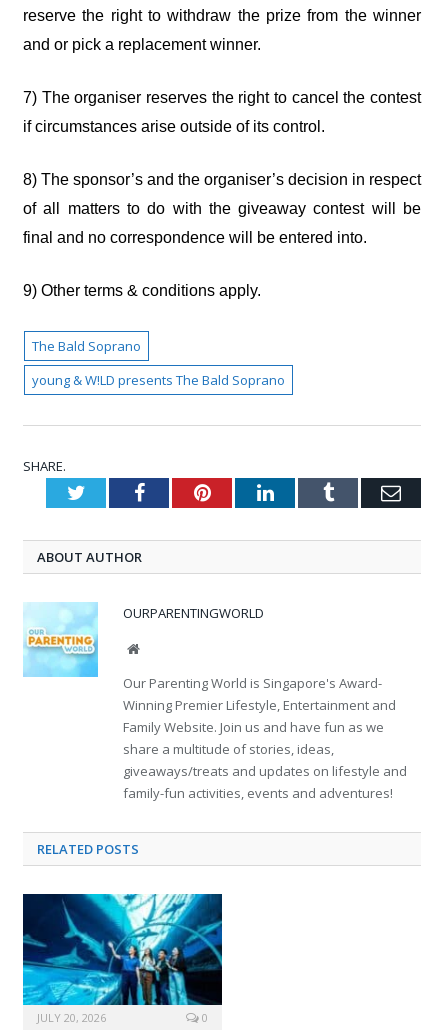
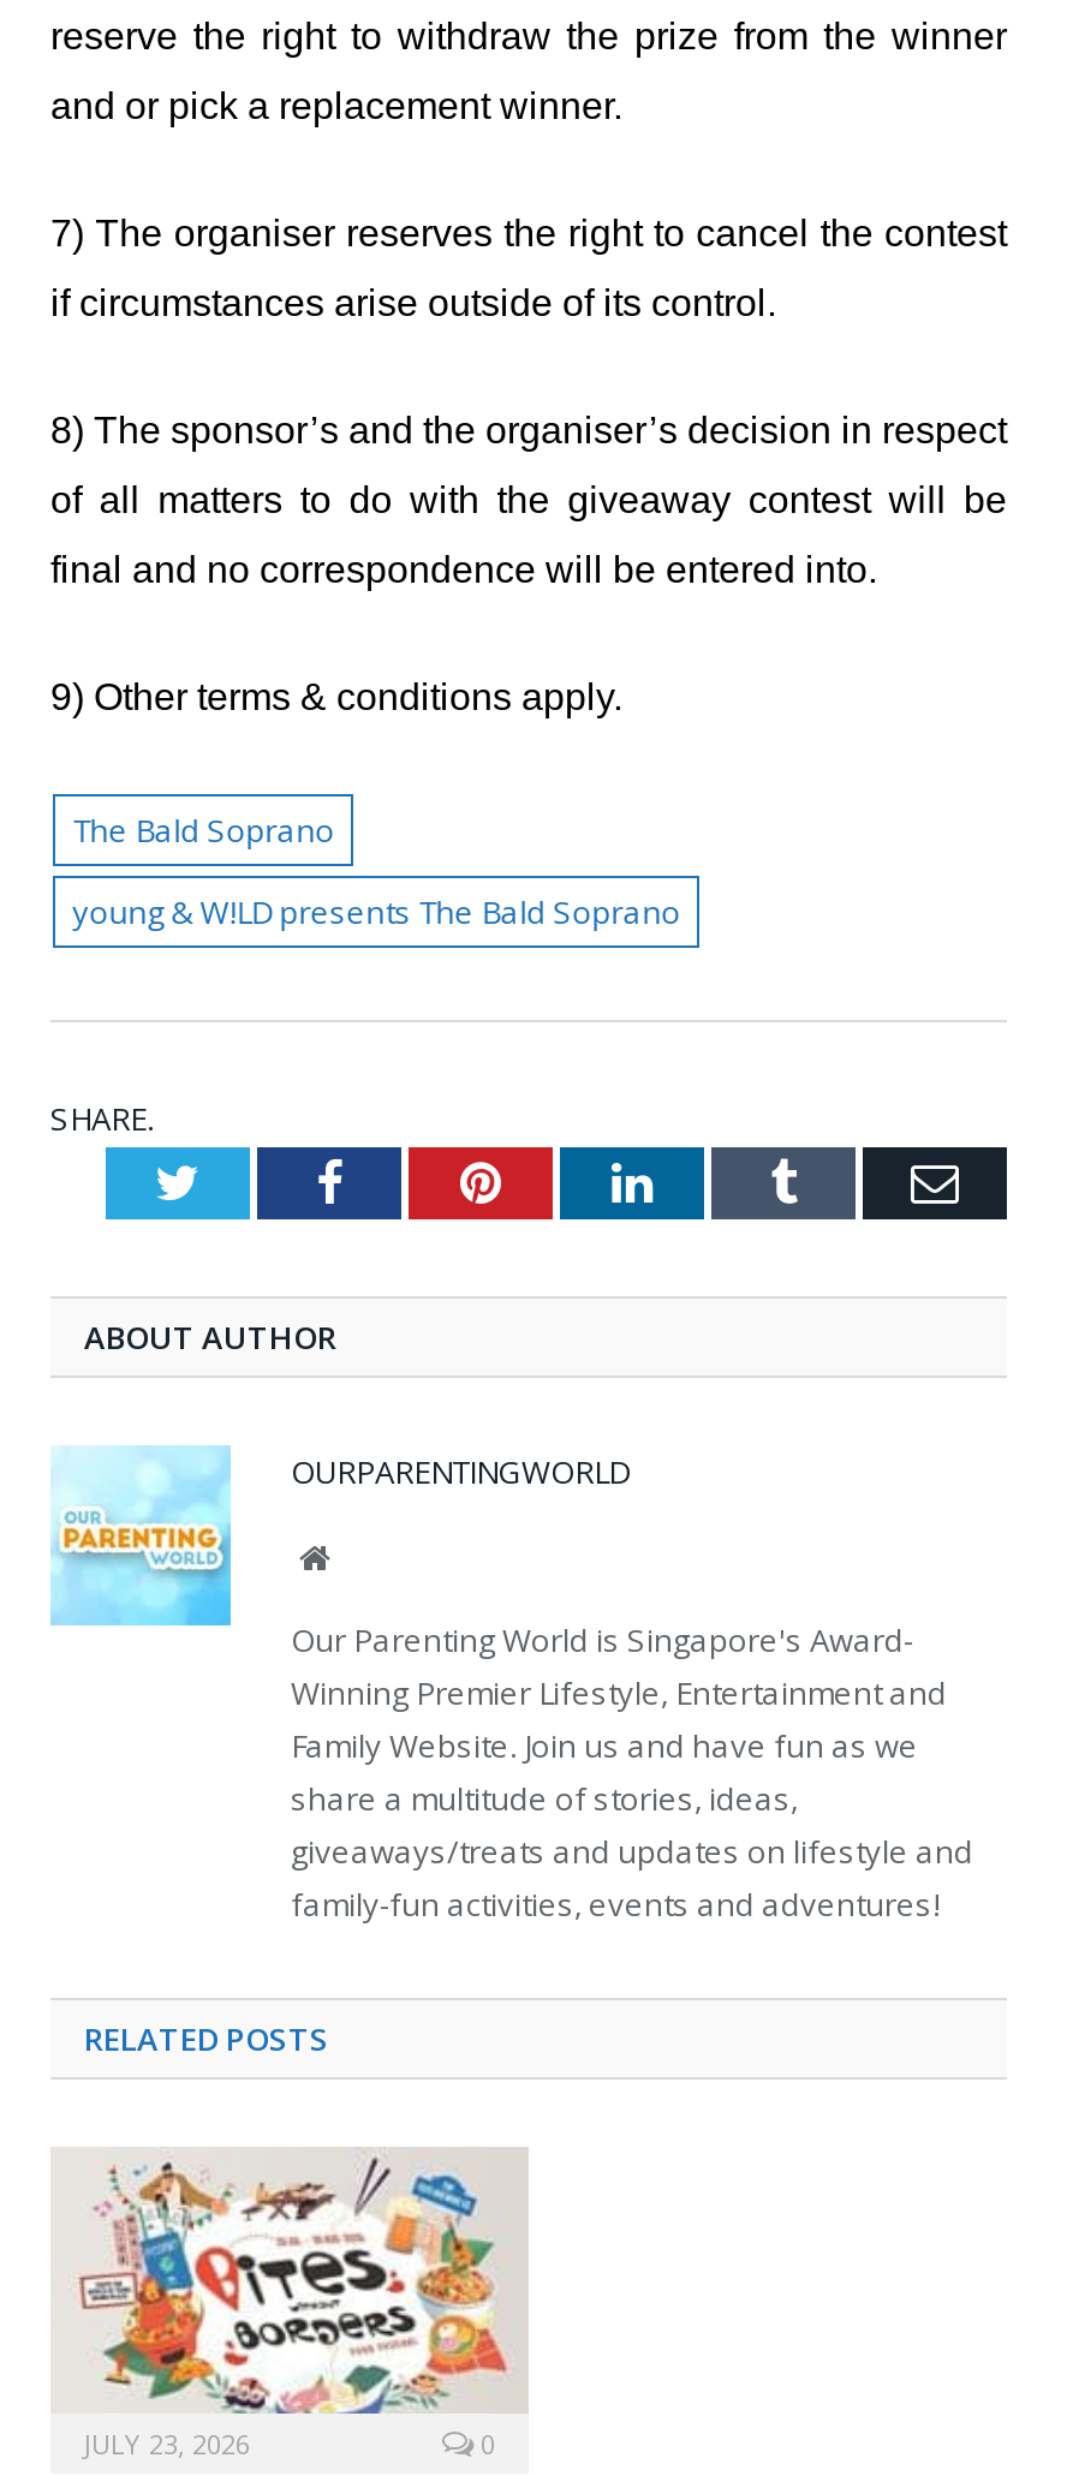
[22,893,223,1024] [image] | JULY 20, 2026 -> [50,2147,529,2460] [image] | JULY 23, 2026

